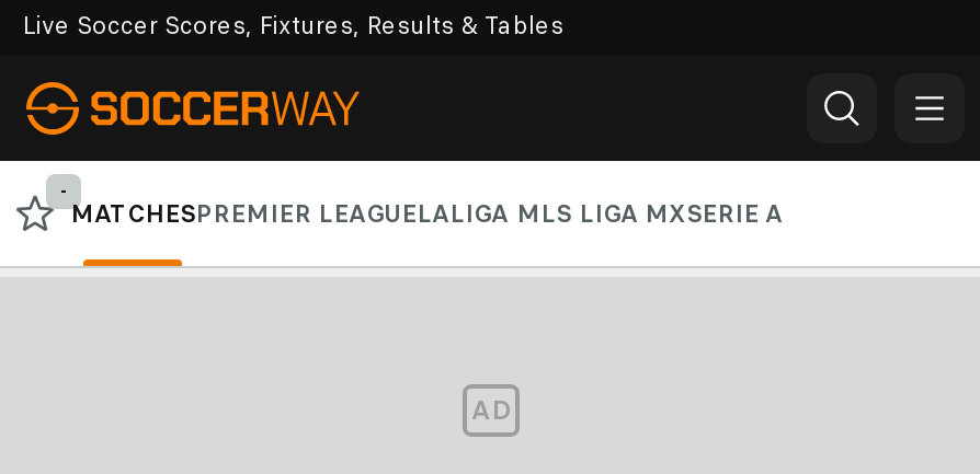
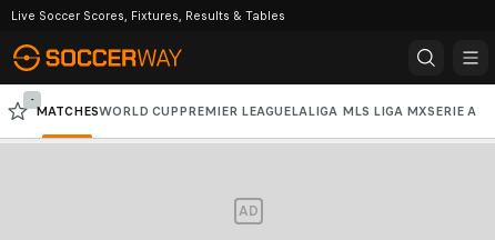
[70,198,783,229] MATCHESPREMIER LEAGUELALIGA MLS LIGA MXSERIE A -> [36,103,476,119] MATCHESWORLD CUP PREMIER LEAGUELALIGA MLS LIGA MXSERIE A

